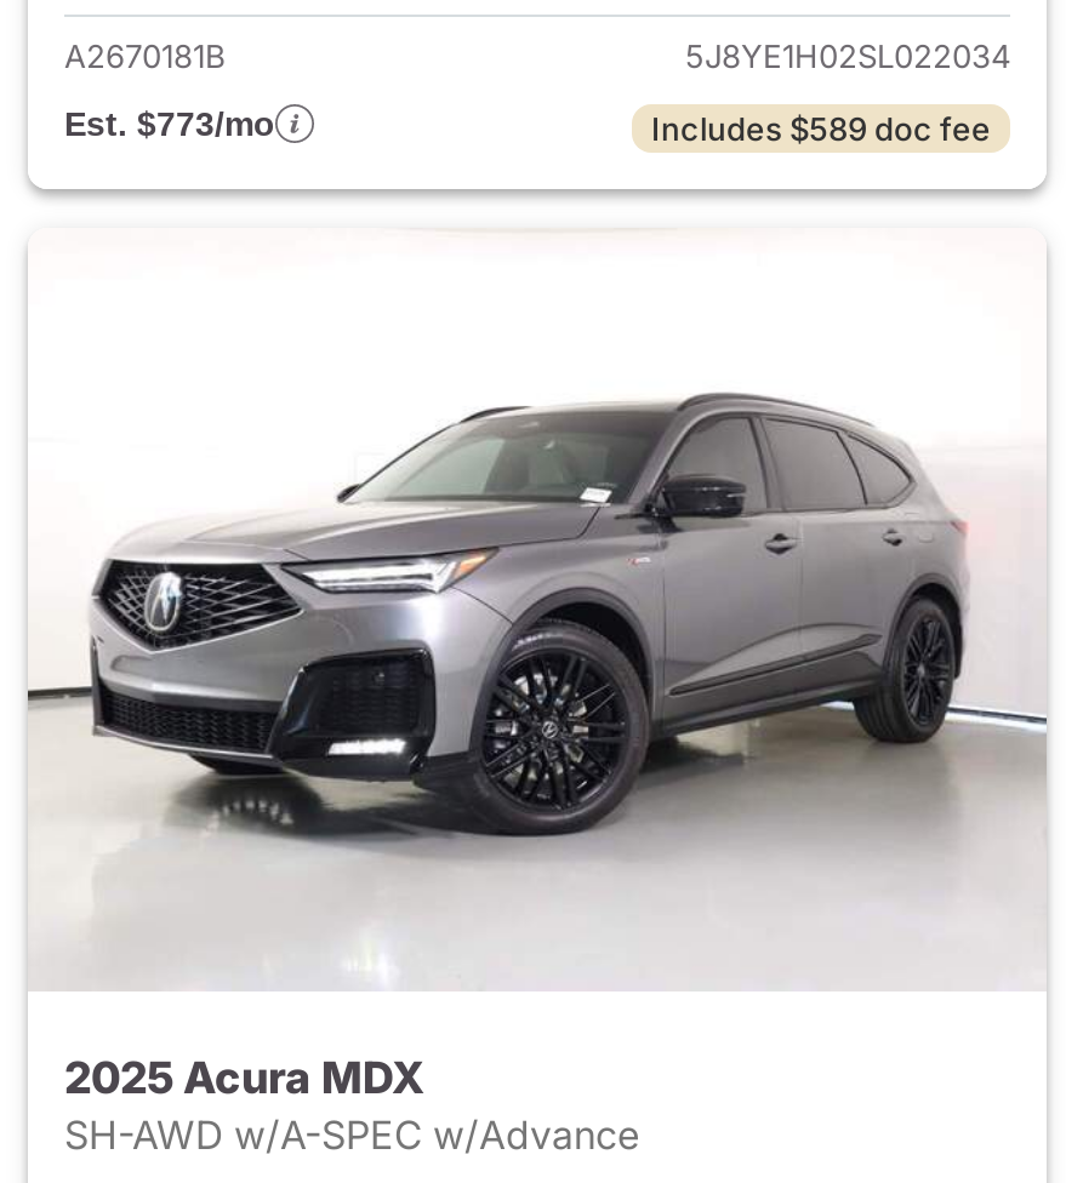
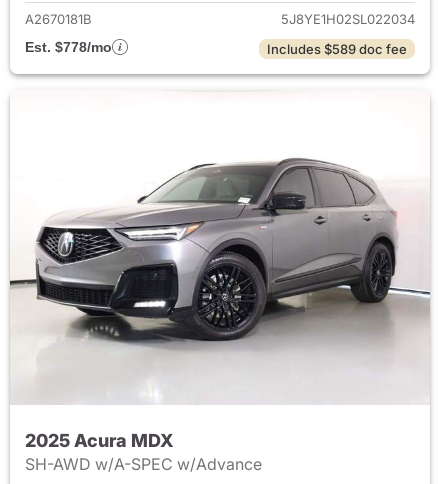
[64,104,275,143] Est. $773/mo -> [25,39,112,55] Est. $778/mo

